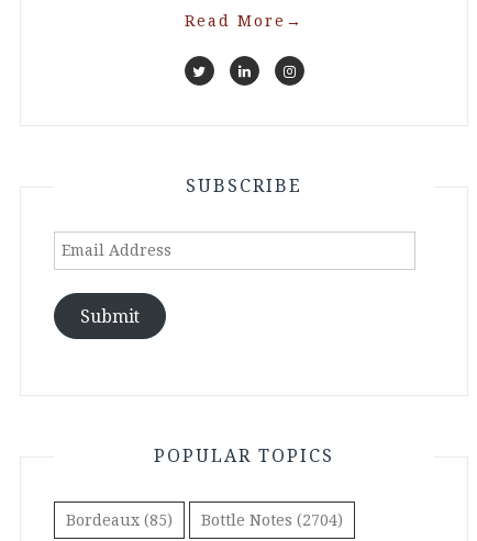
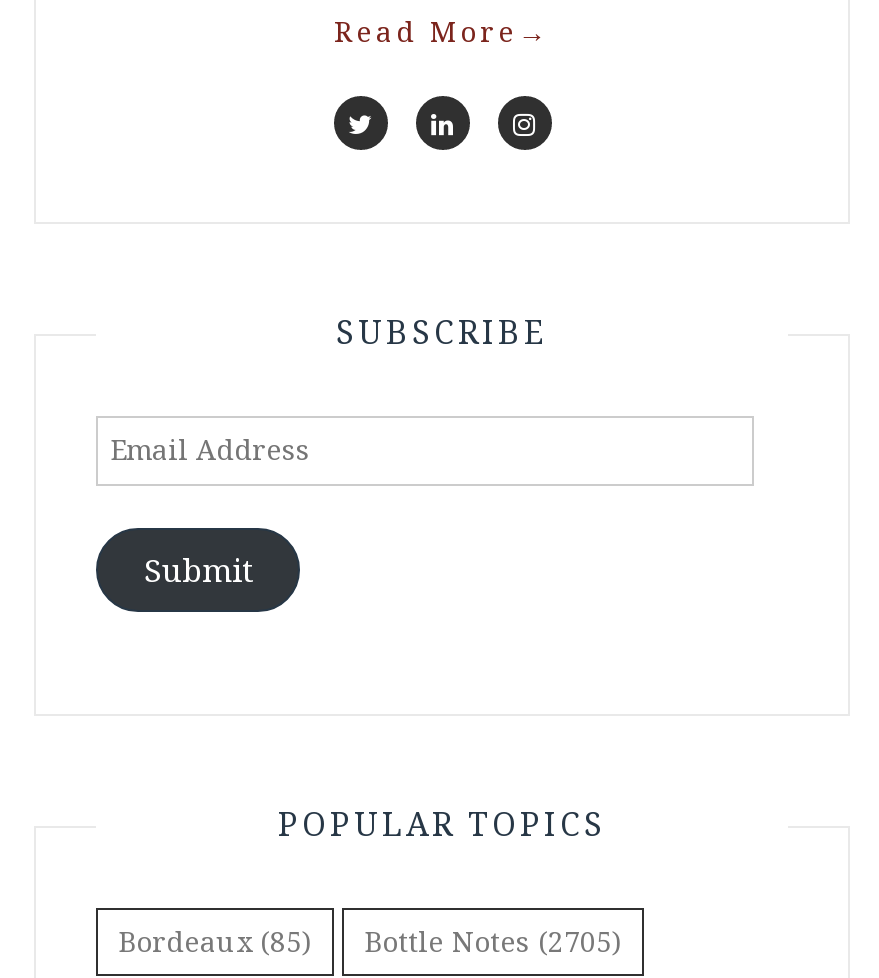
[66,511,343,529] Bordeaux (85) Bottle Notes (2704) -> [118,926,622,958] Bordeaux (85) Bottle Notes (2705)

